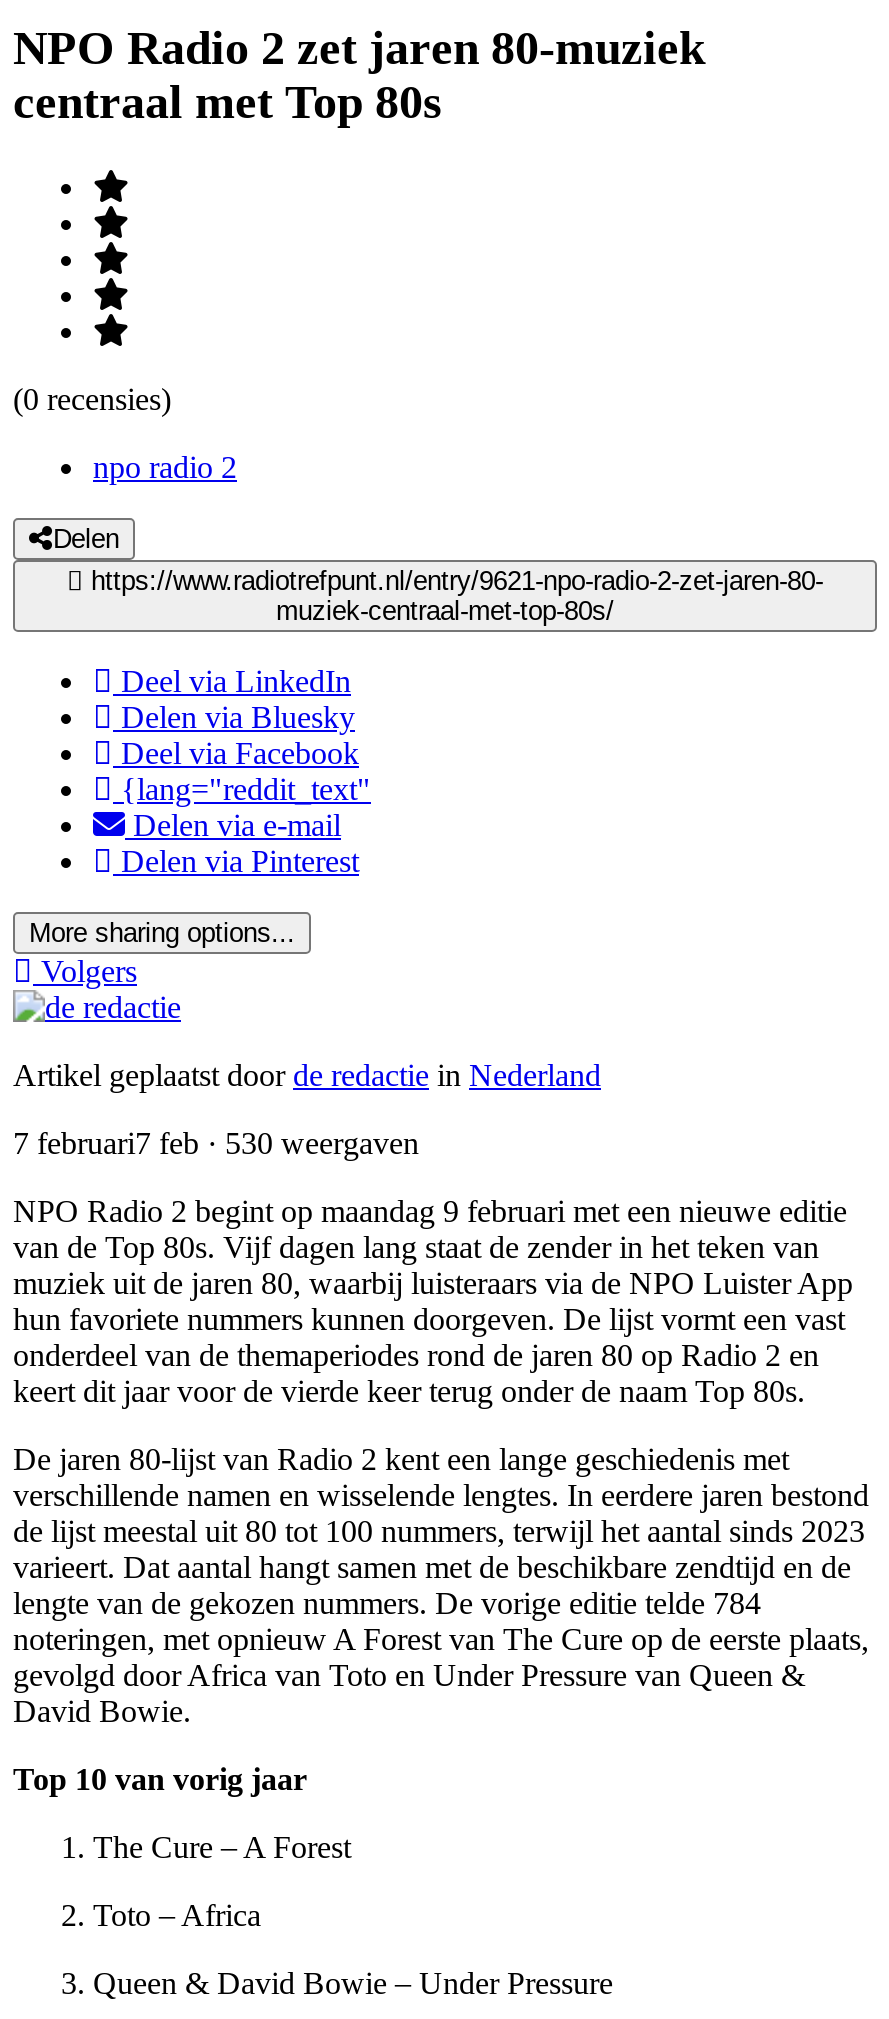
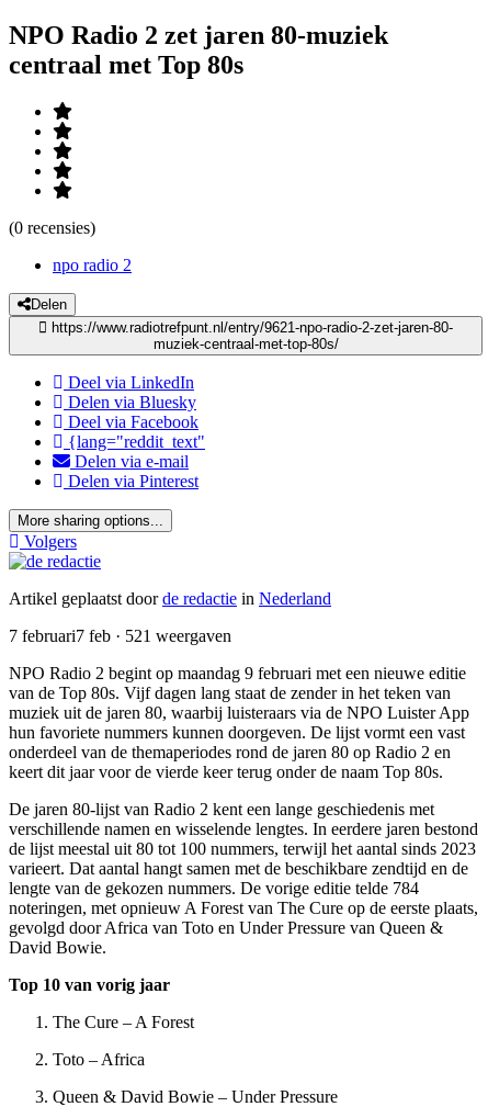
[13,1127,419,1161] 7 februari7 feb · 530 weergaven -> [9,627,231,645] 7 februari7 feb · 521 weergaven

